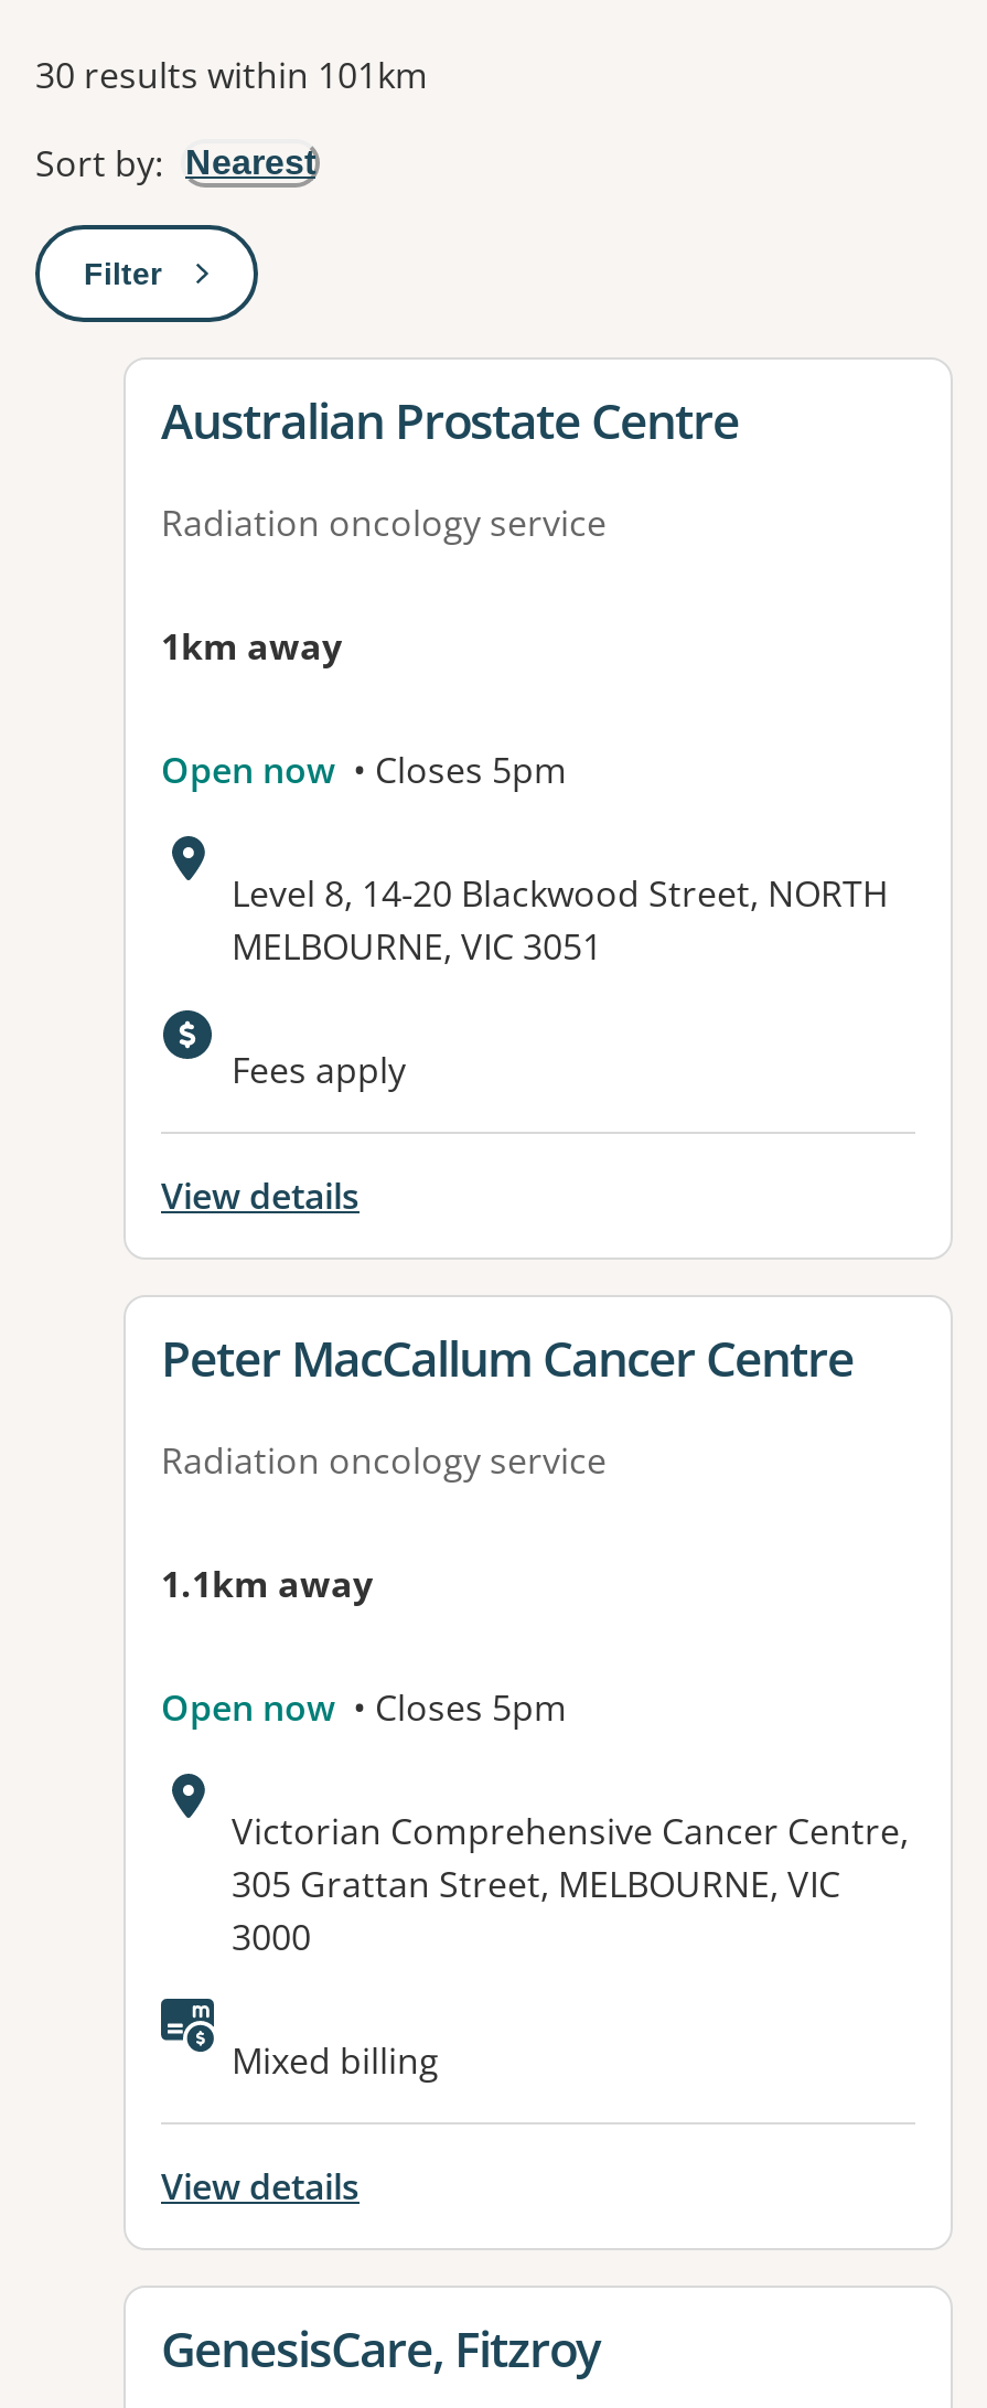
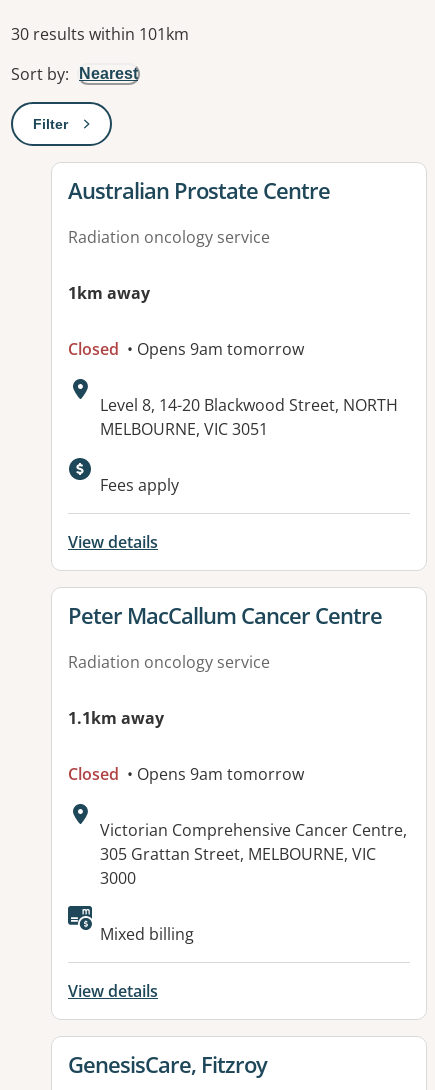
[161,747,567,795] Open now • Closes 5pm -> [68,338,304,360] Closed • Opens 9am tomorrow
[161,1684,567,1733] Open now • Closes 5pm -> [68,763,304,785] Closed • Opens 9am tomorrow

